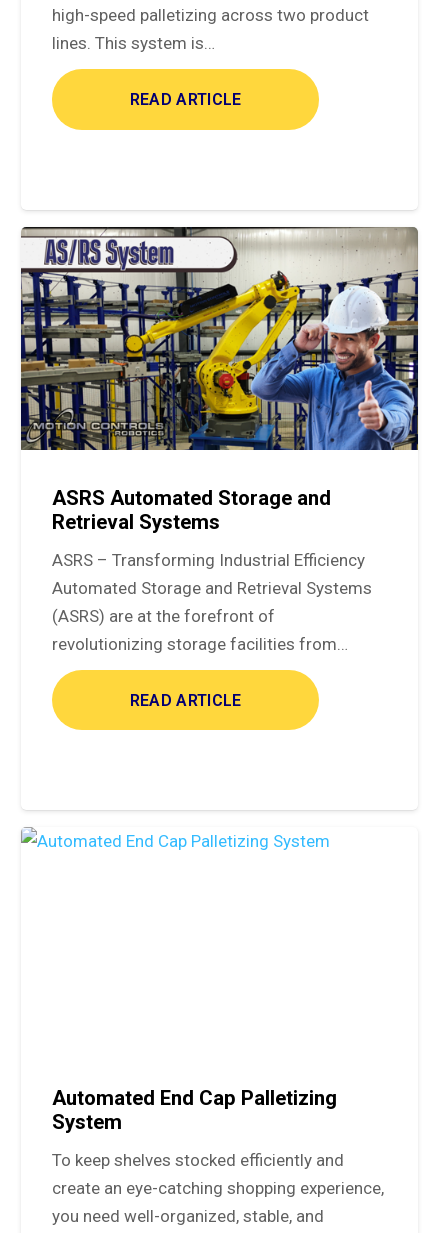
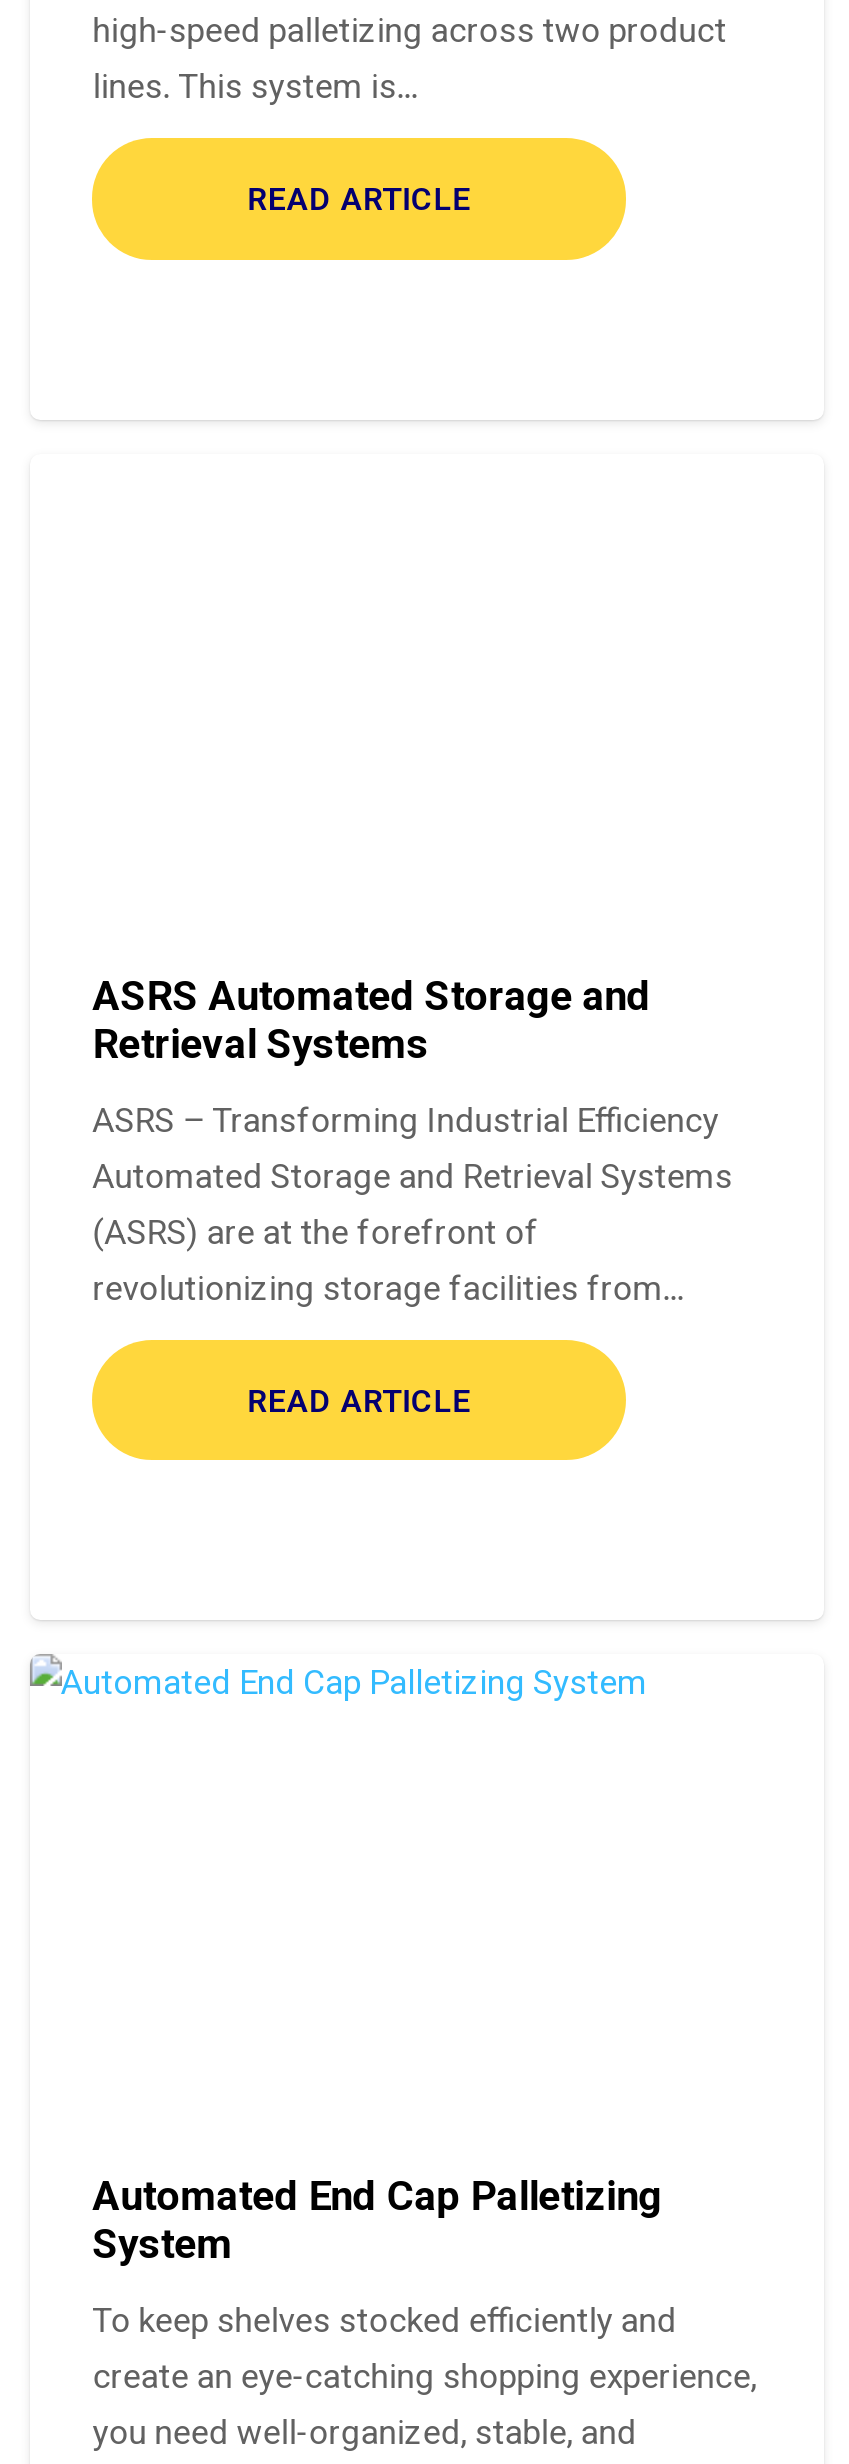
[20,226,419,451] [image] -> none

